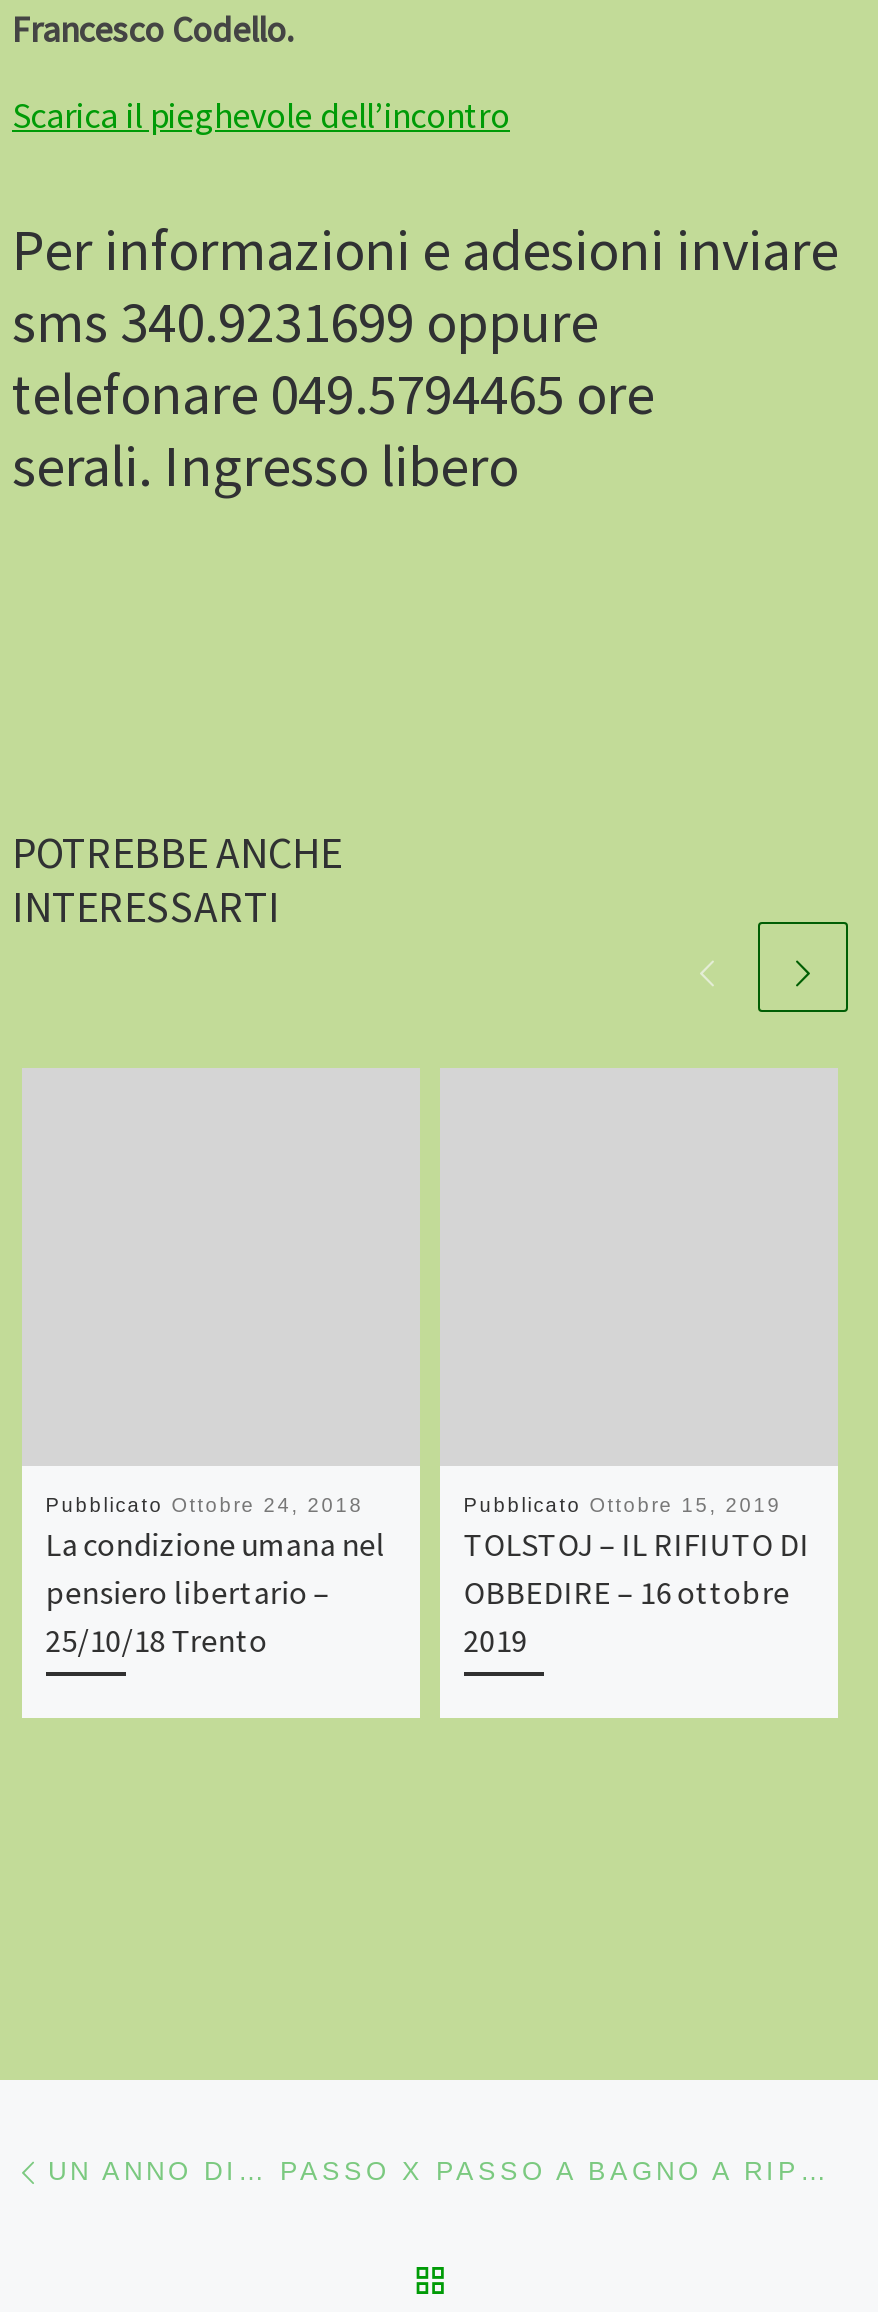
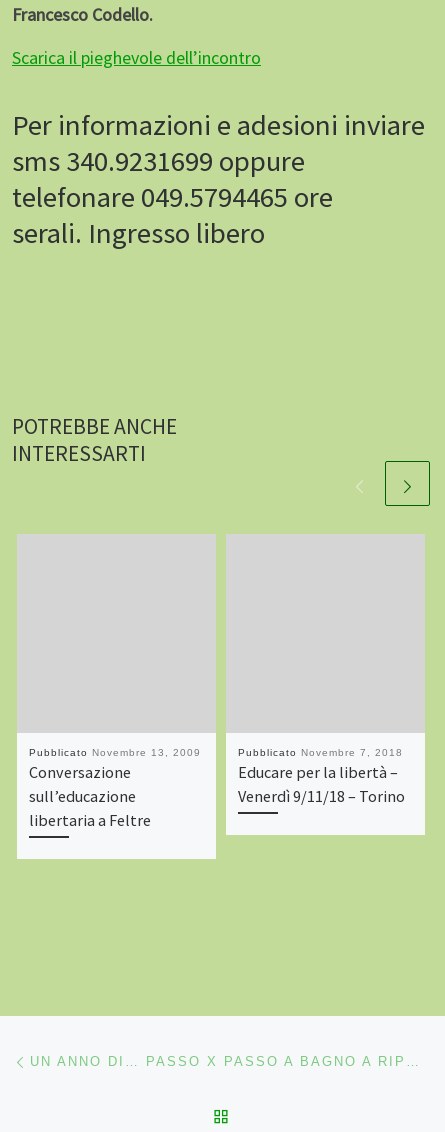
[45,1494,385,1660] Pubblicato Ottobre 24, 2018 | La condizione umana nel | pensiero libertario – | 25/10/18 Trento -> [29,747,201,830] Pubblicato Novembre 13, 2009 | Conversazione | sull’educazione | libertaria a Feltre
[463,1494,809,1660] Pubblicato Ottobre 15, 2019 | TOLSTOJ – IL RIFIUTO DI | OBBEDIRE – 16 ottobre | 2019 -> [238,747,405,806] Pubblicato Novembre 7, 2018 | Educare per la libertà – | Venerdì 9/11/18 – Torino

